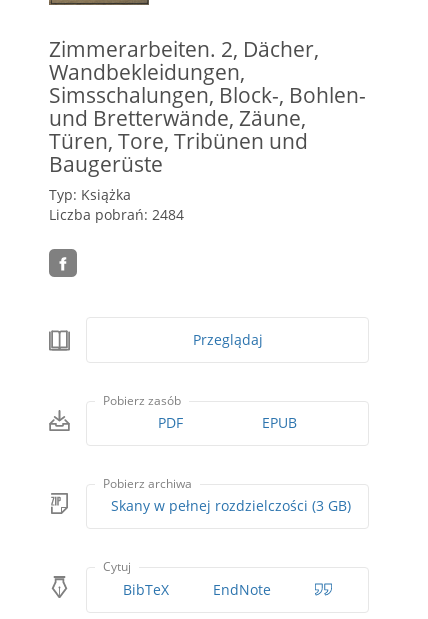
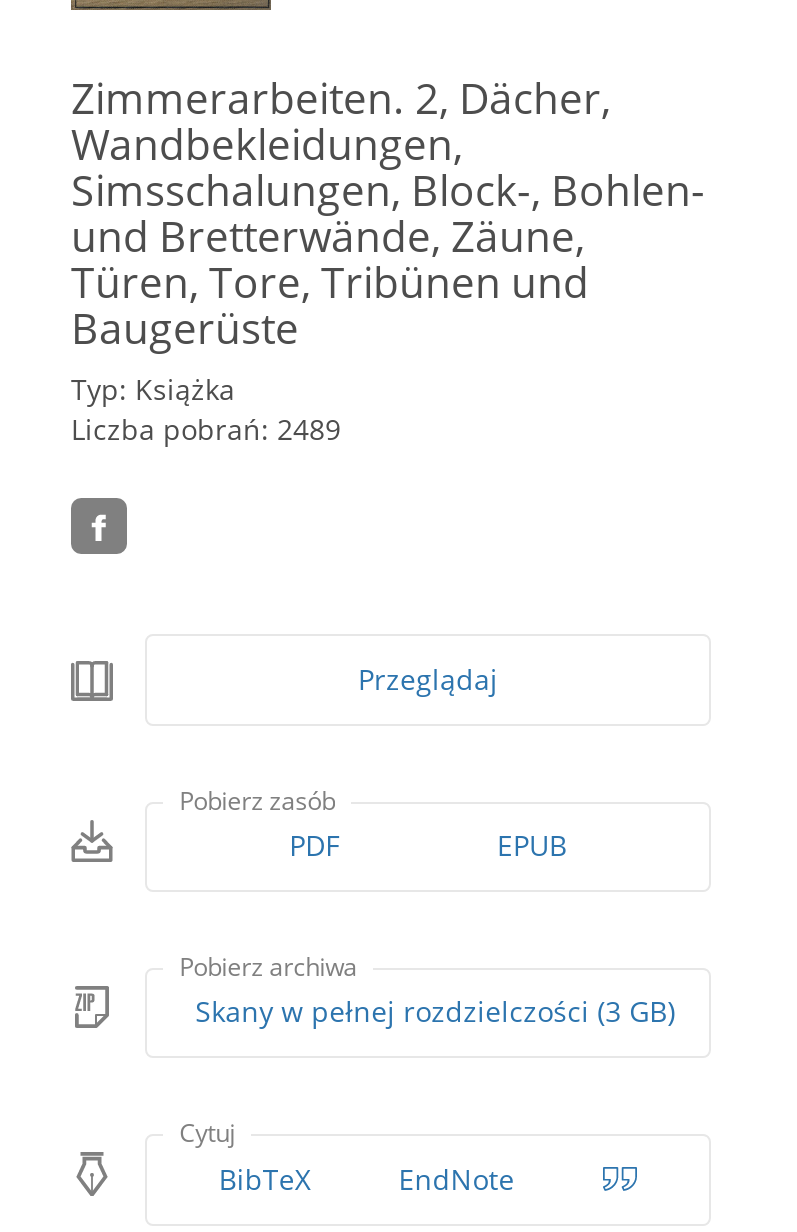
[49,205,184,224] Liczba pobrań: 2484 -> [71,410,341,448] Liczba pobrań: 2489

